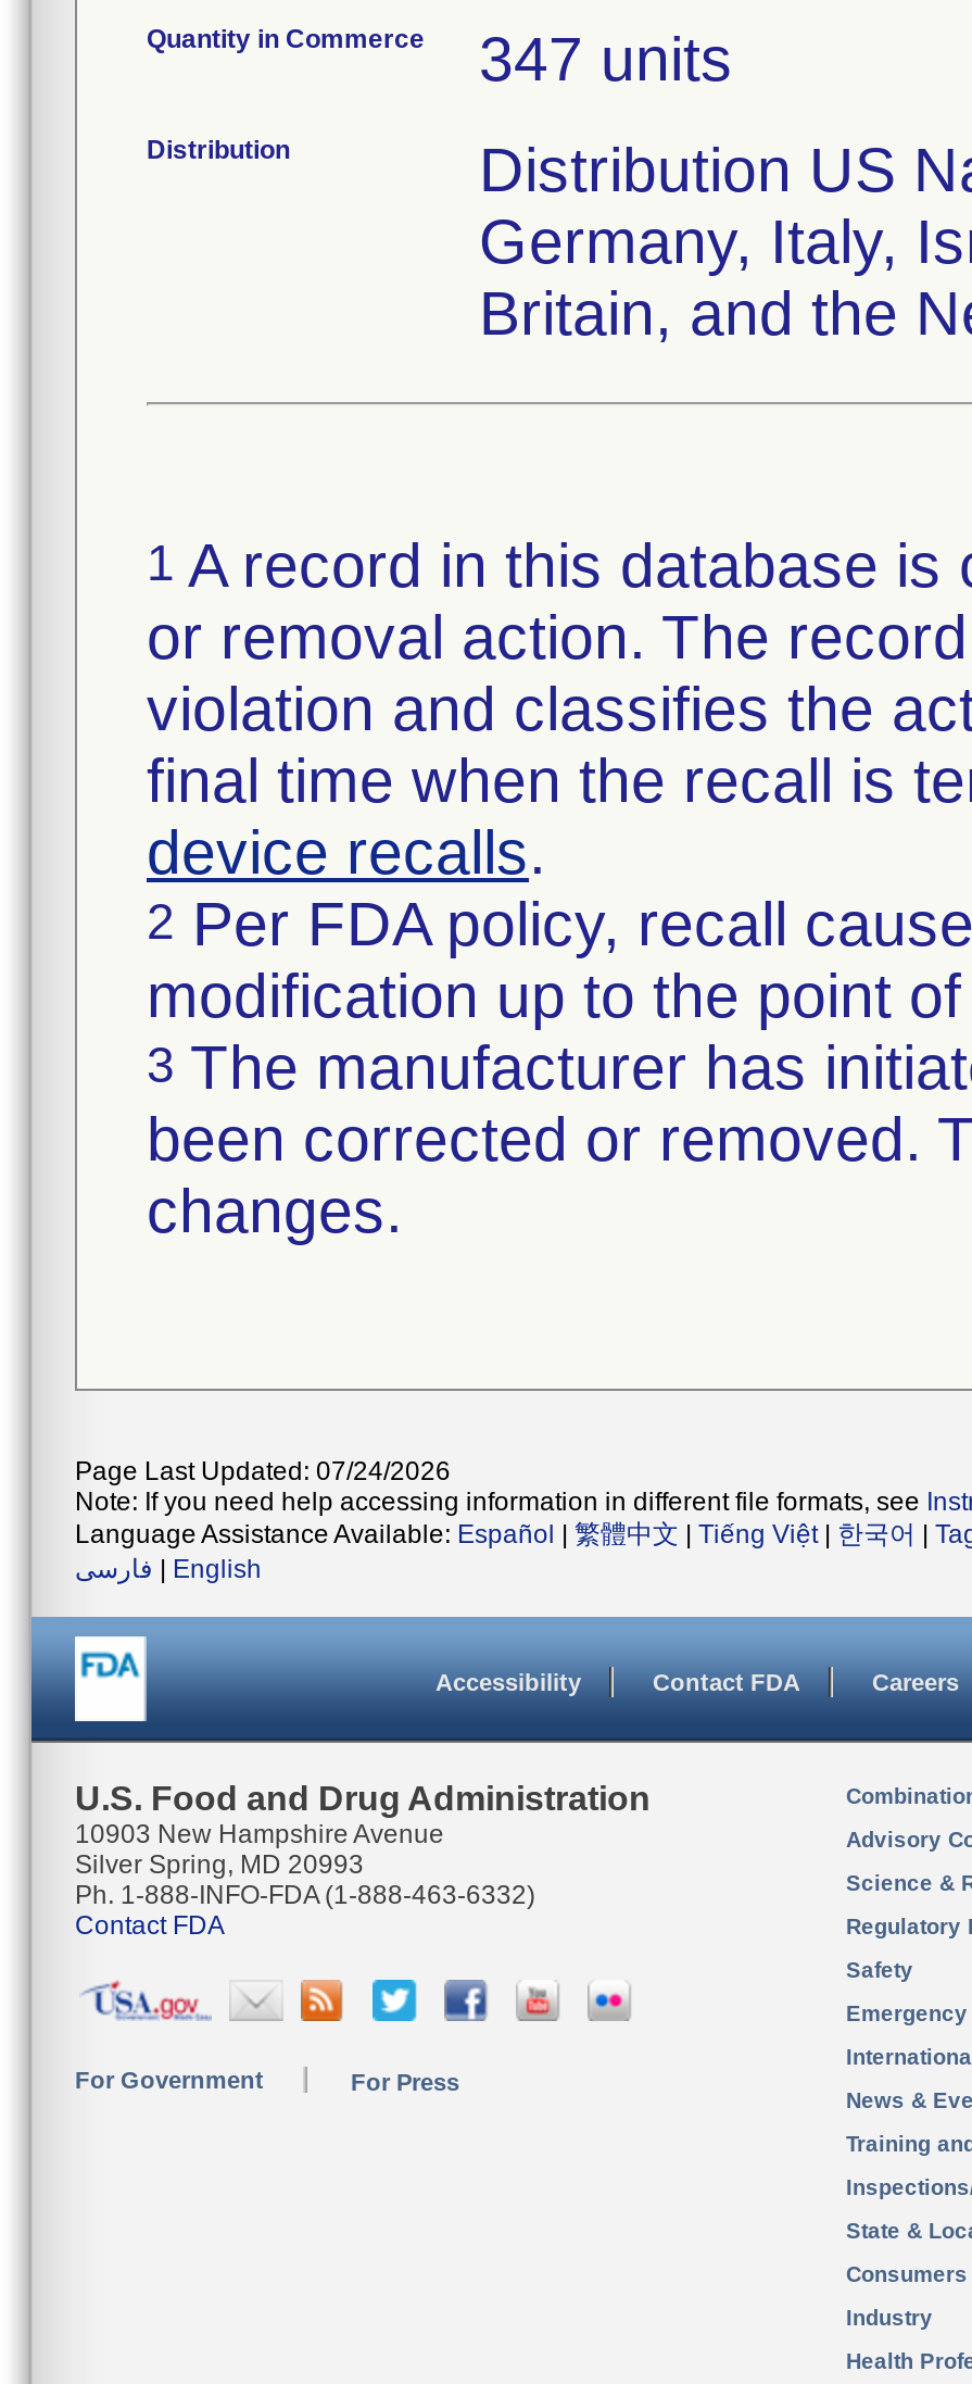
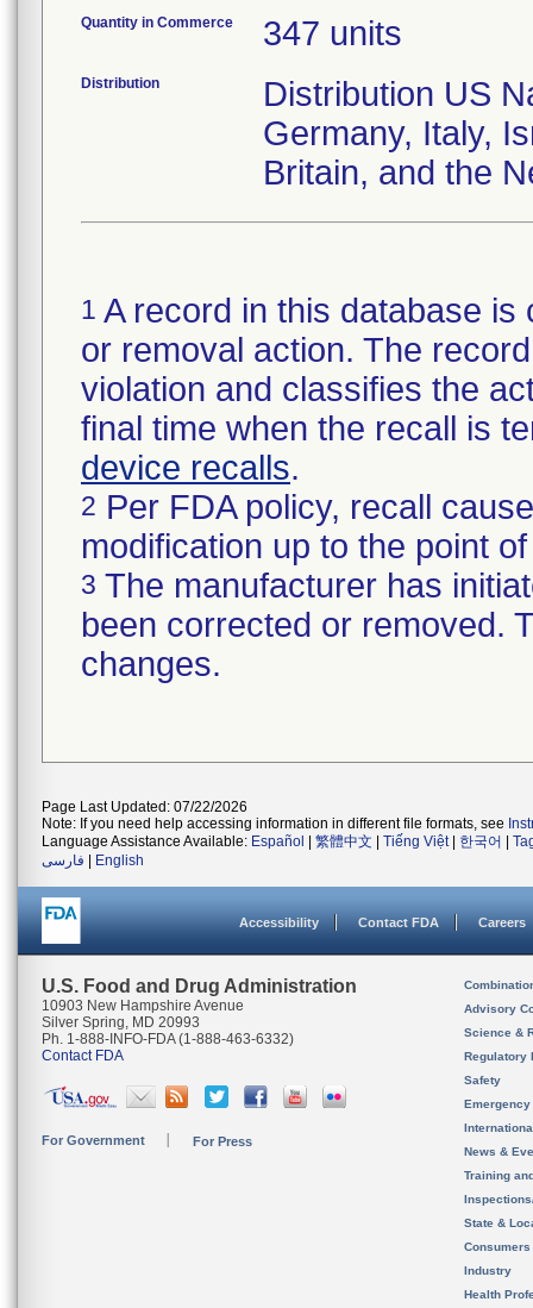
[75,1456,451,1486] Page Last Updated: 07/24/2026 -> [42,799,247,815] Page Last Updated: 07/22/2026

